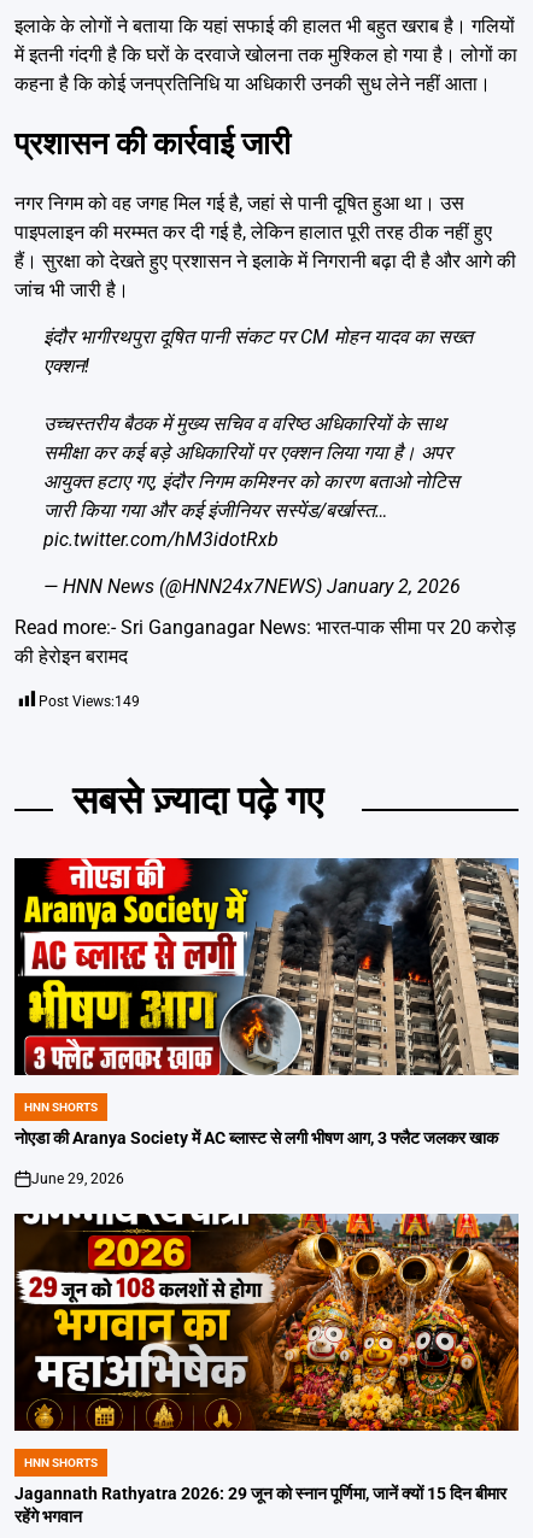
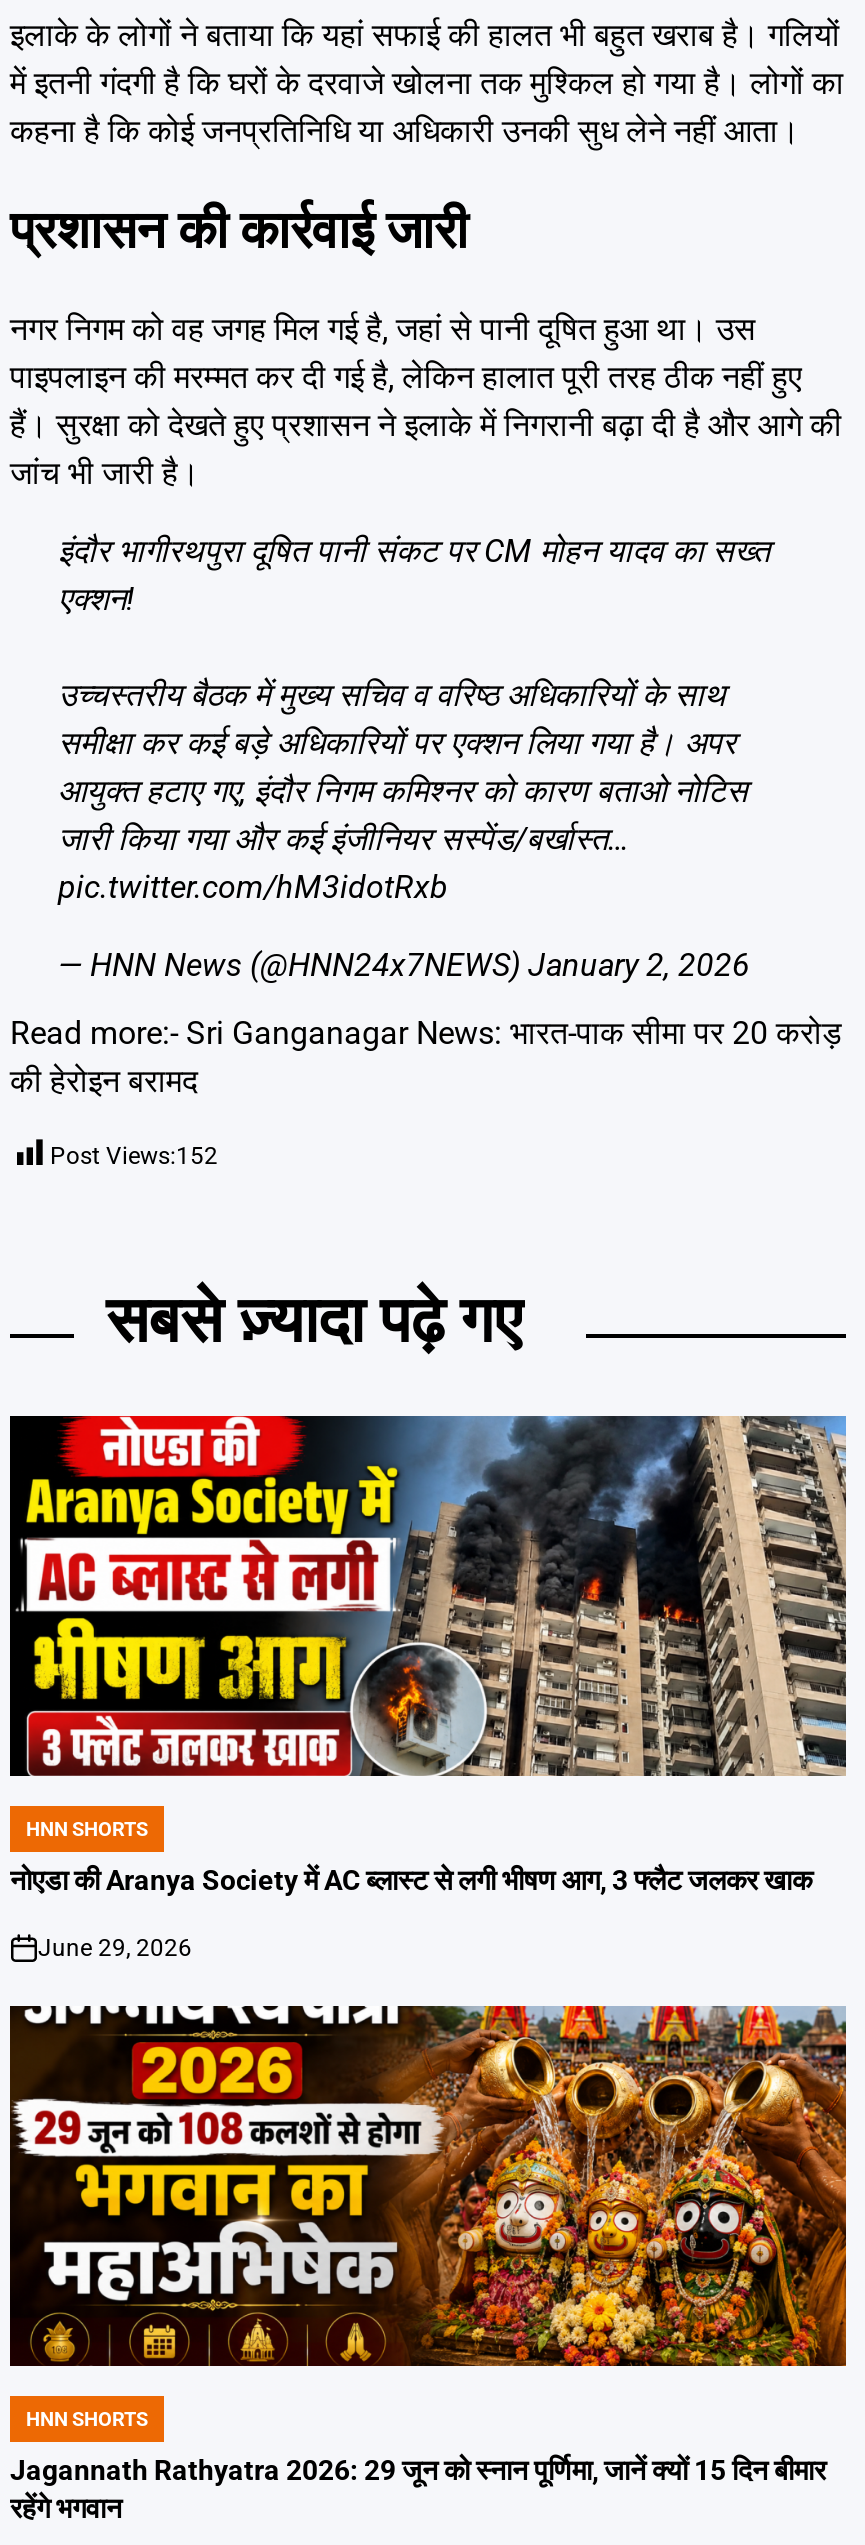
[39,692,140,709] Post Views:149 -> [50,1141,218,1169] Post Views:152

